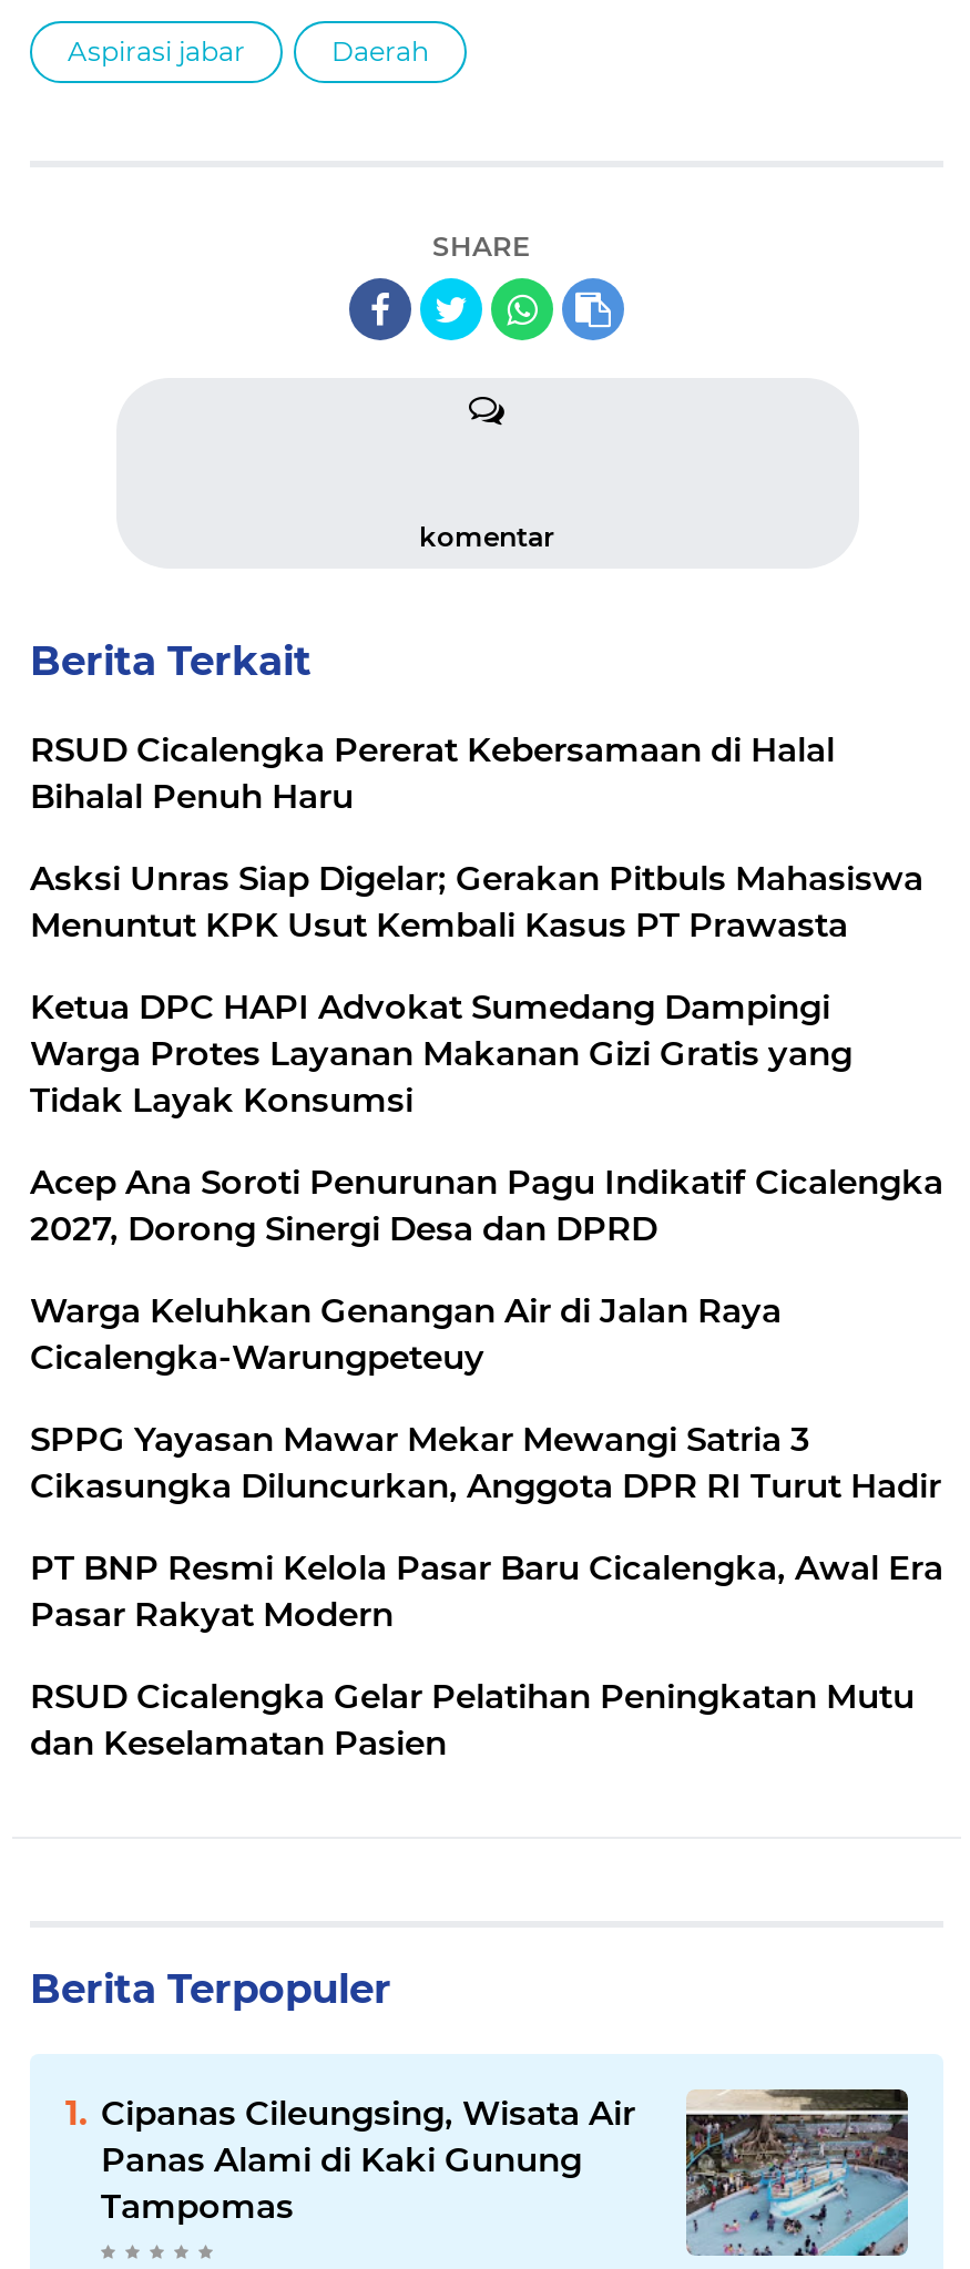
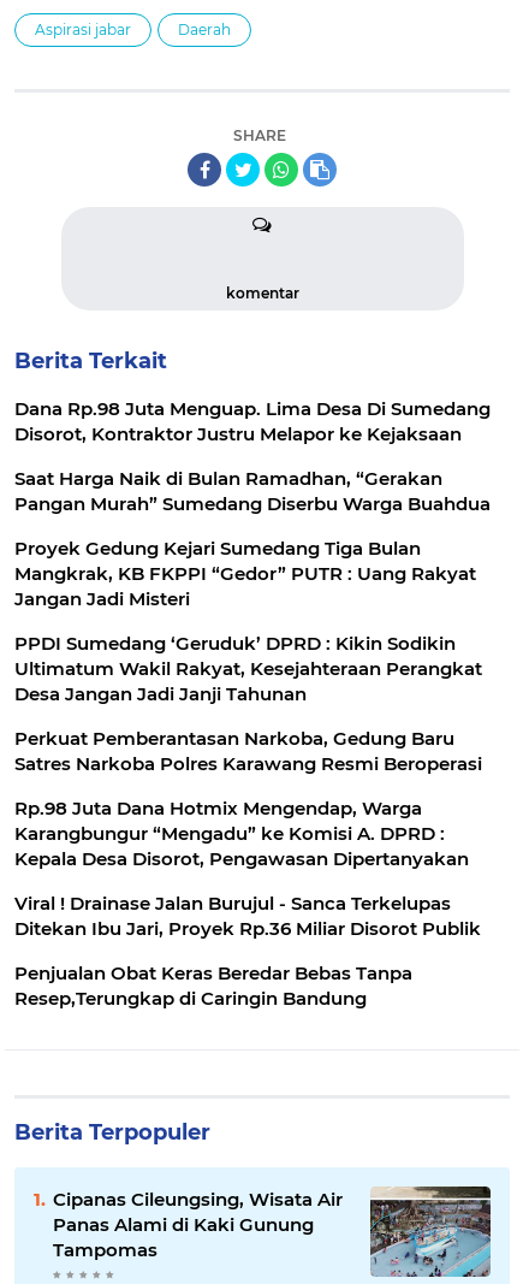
[30,728,835,817] RSUD Cicalengka Pererat Kebersamaan di Halal | Bihalal Penuh Haru -> [14,397,491,445] Dana Rp.98 Juta Menguap. Lima Desa Di Sumedang | Disorot, Kontraktor Justru Melapor ke Kejaksaan
[30,857,923,946] Asksi Unras Siap Digelar; Gerakan Pitbuls Mahasiswa | Menuntut KPK Usut Kembali Kasus PT Prawasta -> [14,467,491,515] Saat Harga Naik di Bulan Ramadhan, “Gerakan | Pangan Murah” Sumedang Diserbu Warga Buahdua
[30,985,852,1121] Ketua DPC HAPI Advokat Sumedang Dampingi | Warga Protes Layanan Makanan Gizi Gratis yang | Tidak Layak Konsumsi -> [14,537,476,610] Proyek Gedung Kejari Sumedang Tiga Bulan | Mangkrak, KB FKPPI “Gedor” PUTR : Uang Rakyat | Jangan Jadi Misteri
[30,1161,943,1249] Acep Ana Soroti Penurunan Pagu Indikatif Cicalengka | 2027, Dorong Sinergi Desa dan DPRD -> [14,632,482,705] PPDI Sumedang ‘Geruduk’ DPRD : Kikin Sodikin | Ultimatum Wakil Rakyat, Kesejahteraan Perangkat | Desa Jangan Jadi Janji Tahunan
[30,1289,782,1378] Warga Keluhkan Genangan Air di Jalan Raya | Cicalengka-Warungpeteuy -> [14,727,482,775] Perkuat Pemberantasan Narkoba, Gedung Baru | Satres Narkoba Polres Karawang Resmi Beroperasi
[30,1418,941,1506] SPPG Yayasan Mawar Mekar Mewangi Satria 3 | Cikasungka Diluncurkan, Anggota DPR RI Turut Hadir -> [14,797,469,870] Rp.98 Juta Dana Hotmix Mengendap, Warga | Karangbungur “Mengadu” ke Komisi A. DPRD : | Kepala Desa Disorot, Pengawasan Dipertanyakan
[30,1546,943,1635] PT BNP Resmi Kelola Pasar Baru Cicalengka, Awal Era | Pasar Rakyat Modern -> [14,892,481,940] Viral ! Drainase Jalan Burujul - Sanca Terkelupas | Ditekan Ibu Jari, Proyek Rp.36 Miliar Disorot Publik
[30,1675,915,1764] RSUD Cicalengka Gelar Pelatihan Peningkatan Mutu | dan Keselamatan Pasien -> [14,961,412,1010] Penjualan Obat Keras Beredar Bebas Tanpa | Resep,Terungkap di Caringin Bandung

